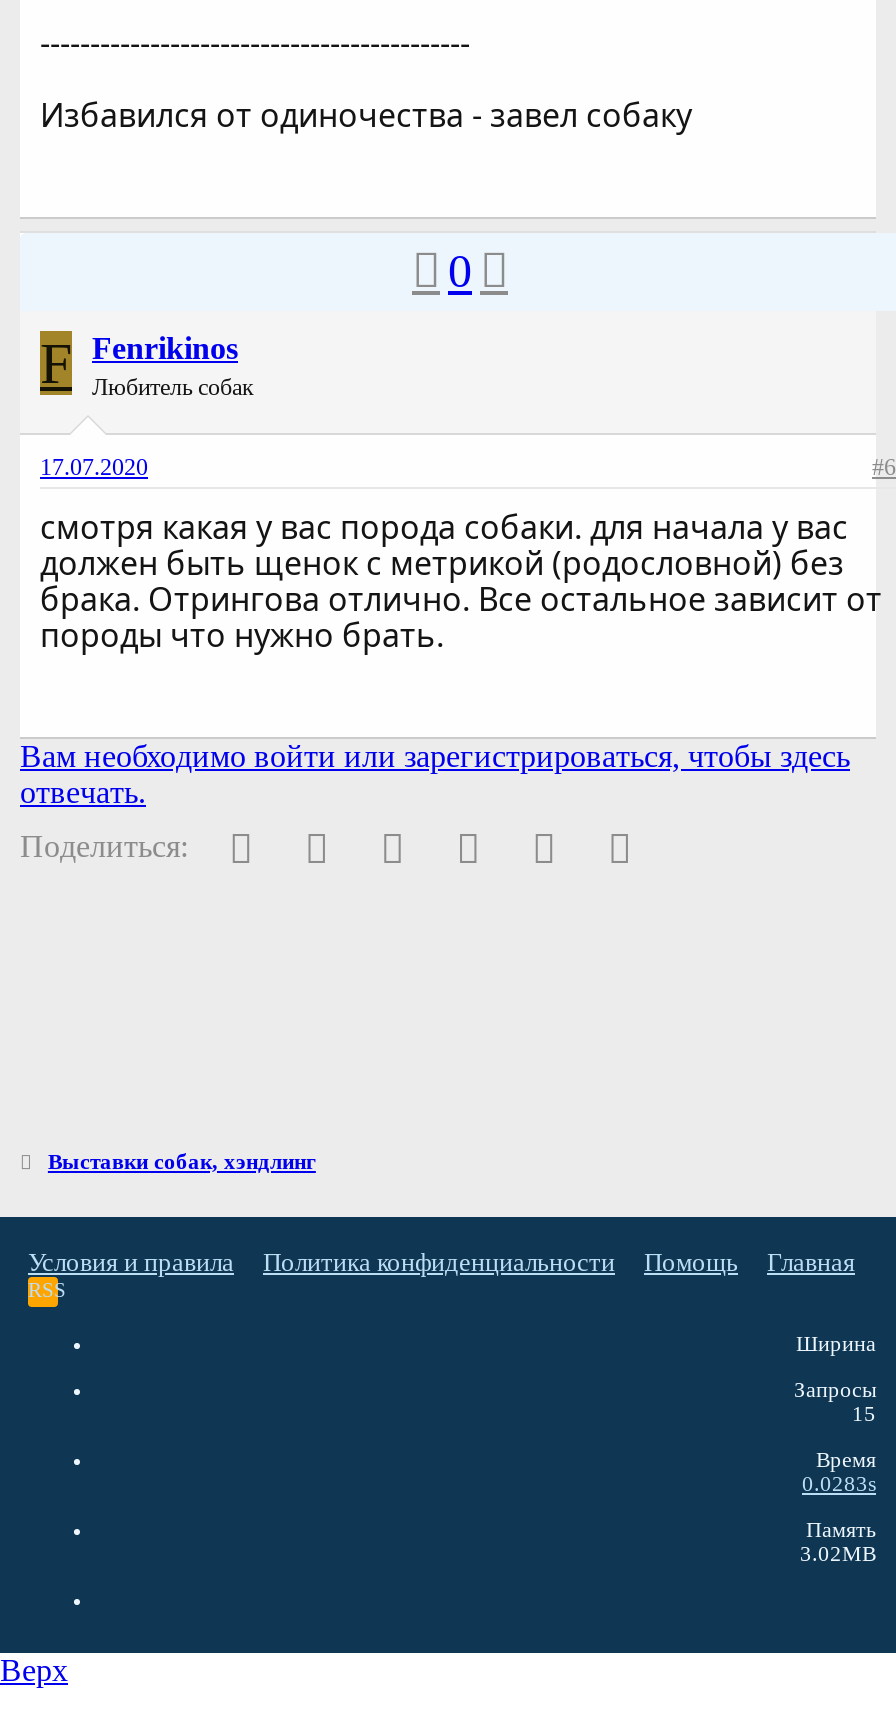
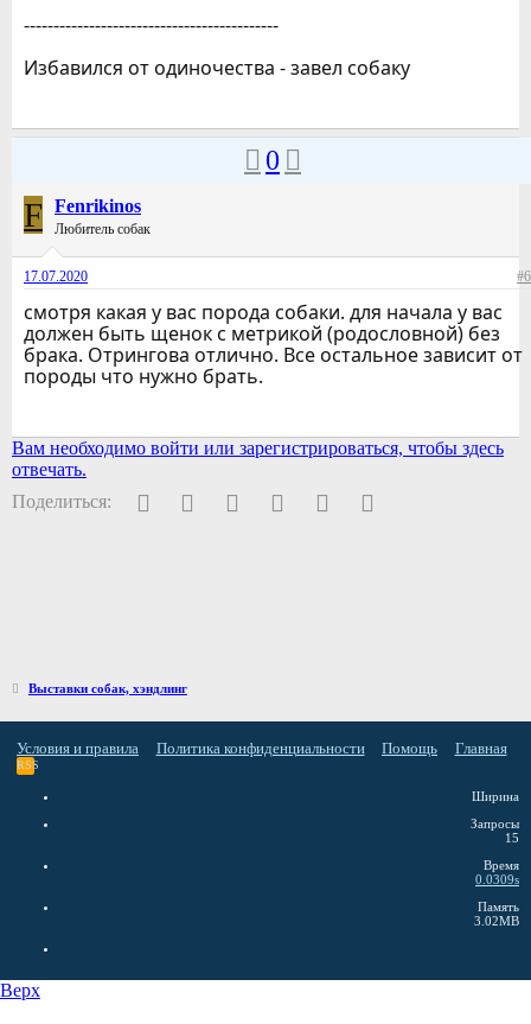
[802,1471,876,1495] 0.0283s -> [475,872,519,886] 0.0309s

